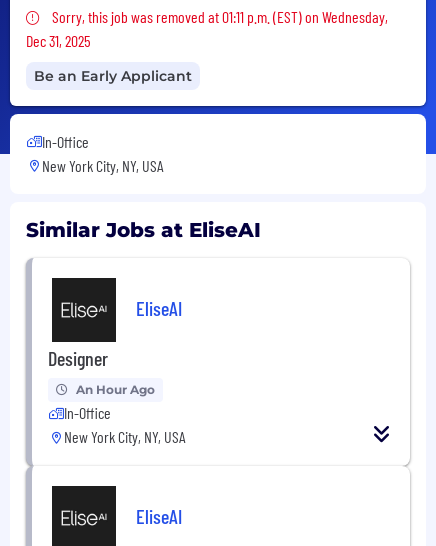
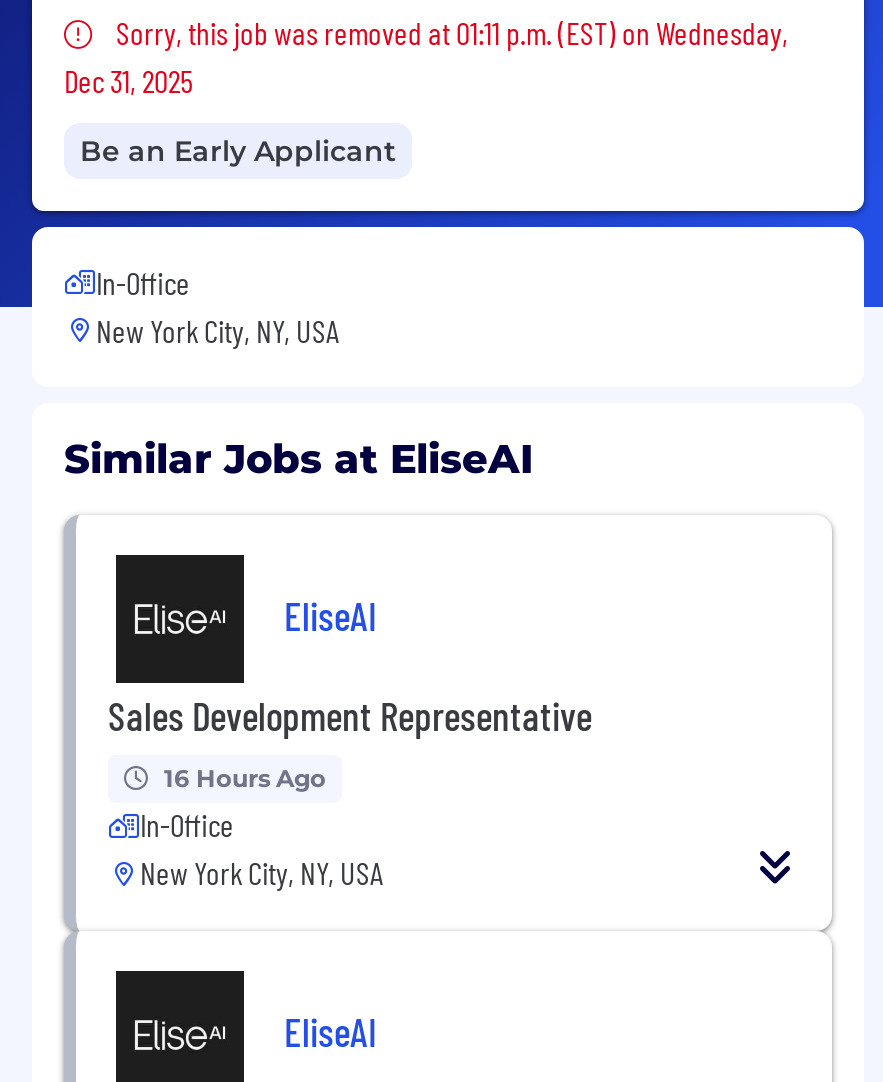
[48,346,108,370] Designer -> [108,690,592,738] Sales Development Representative
[76,382,155,397] An Hour Ago -> [164,762,326,792] 16 Hours Ago

